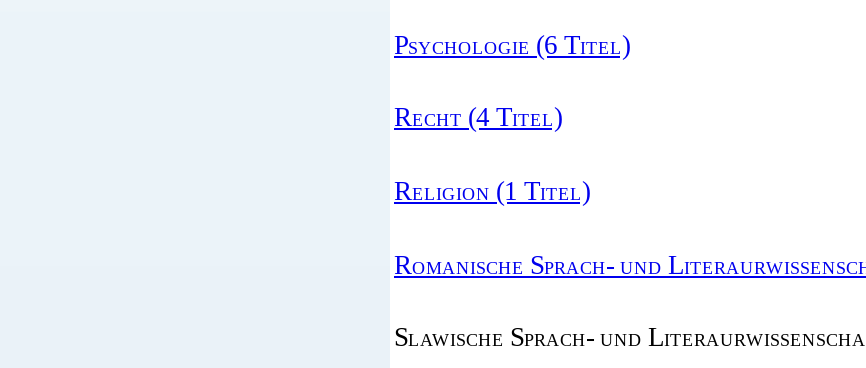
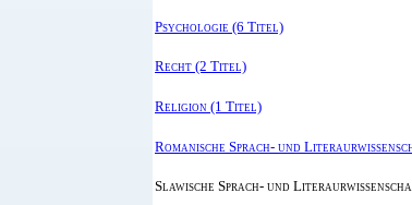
[394,103,562,133] Recht (4 Titel) -> [155,58,246,75] Recht (2 Titel)

